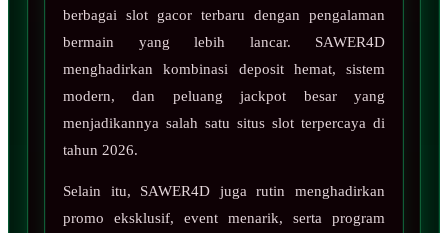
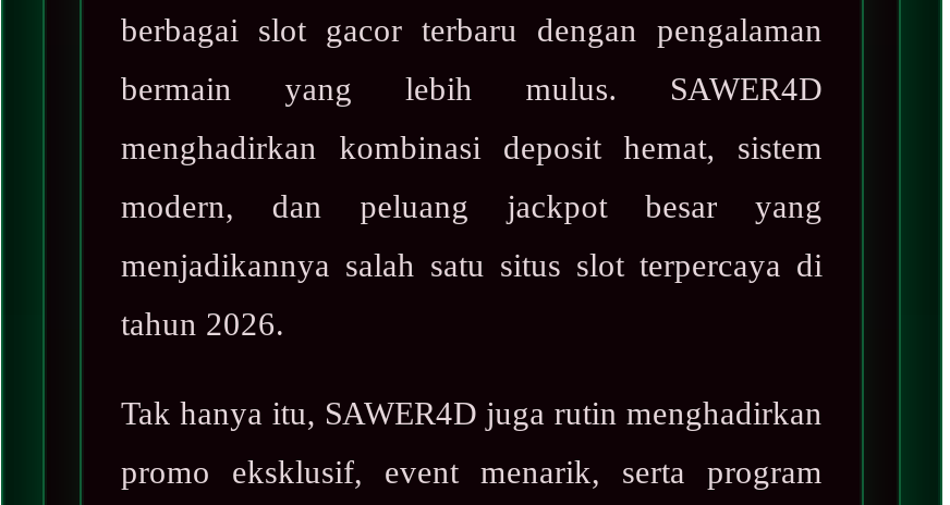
[63,34,385,50] bermain yang lebih lancar. SAWER4D -> [121,72,823,107] bermain yang lebih mulus. SAWER4D
[63,183,385,199] Selain itu, SAWER4D juga rutin menghadirkan -> [121,397,823,432] Tak hanya itu, SAWER4D juga rutin menghadirkan

